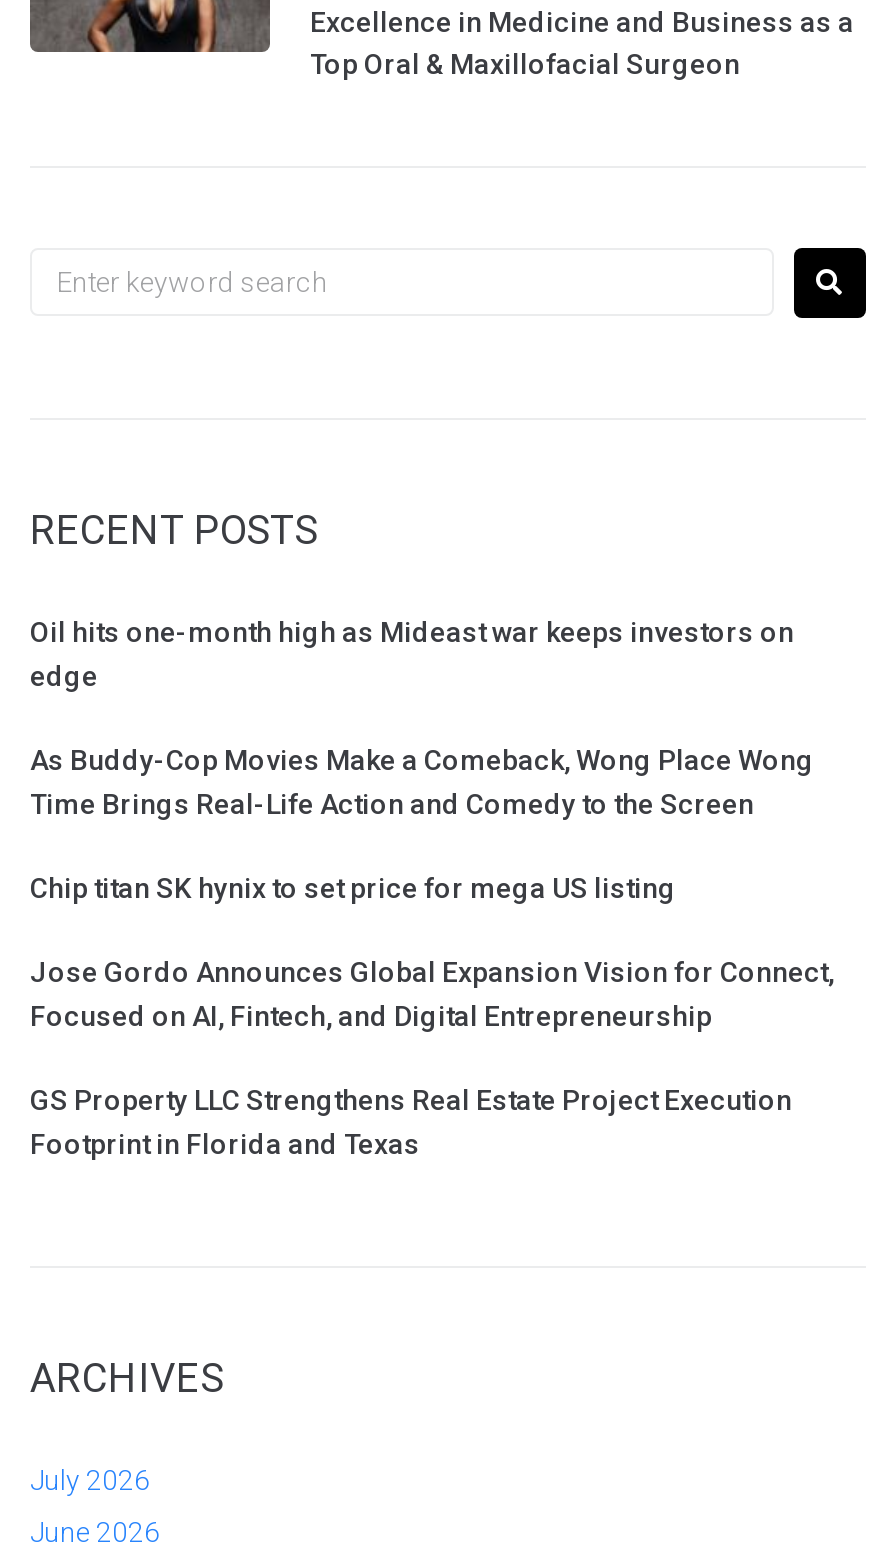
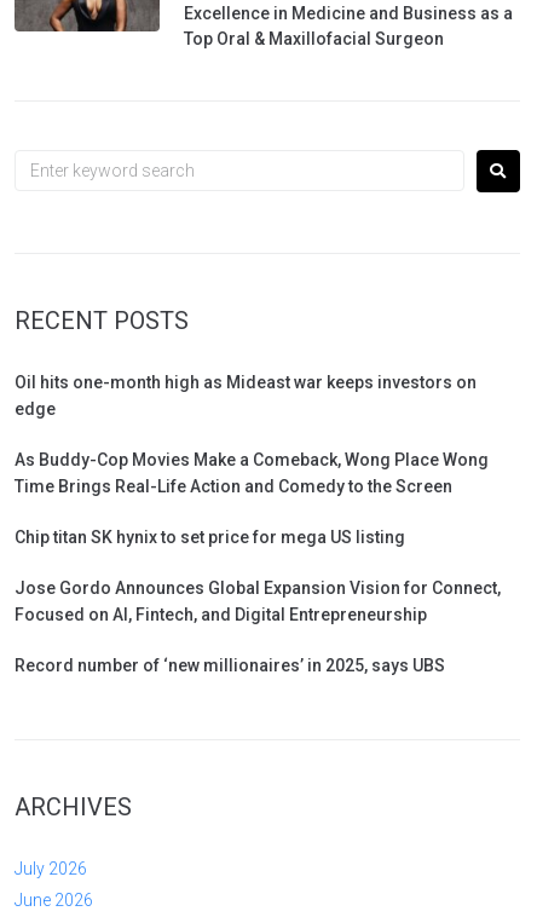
[30,1083,792,1159] GS Property LLC Strengthens Real Estate Project Execution | Footprint in Florida and Texas -> [15,655,445,675] Record number of ‘new millionaires’ in 2025, says UBS

